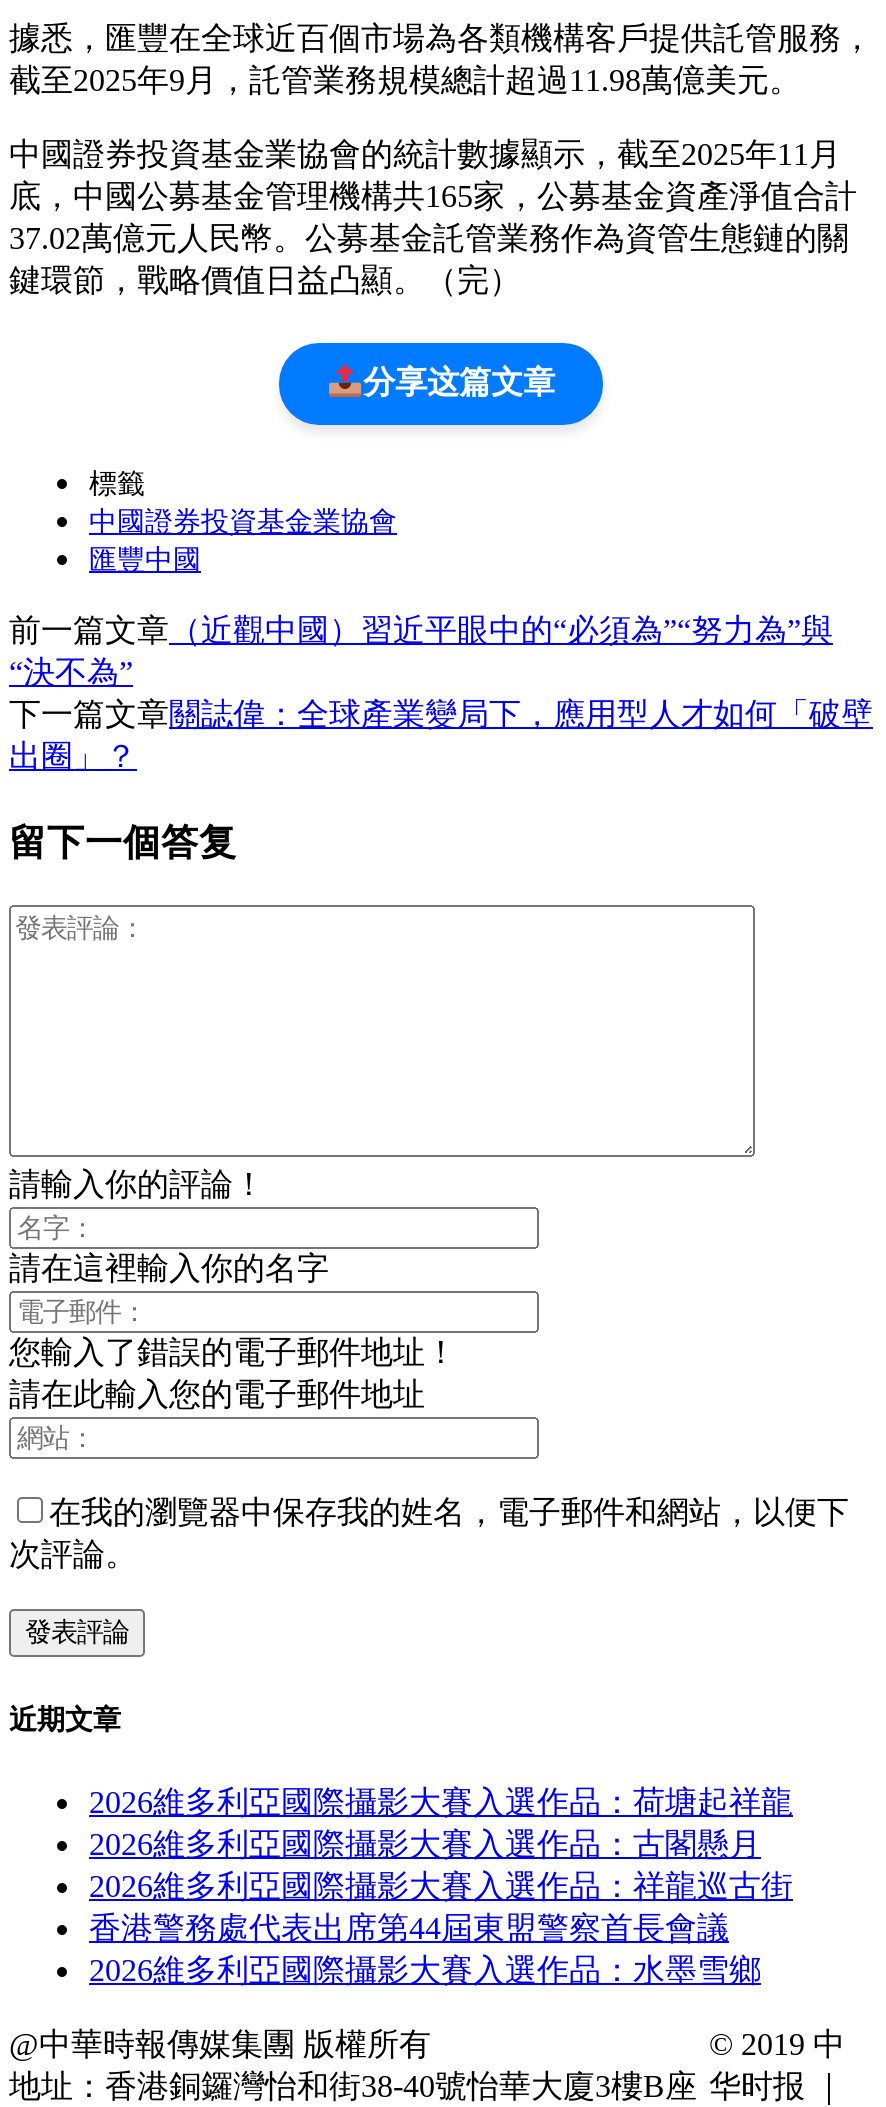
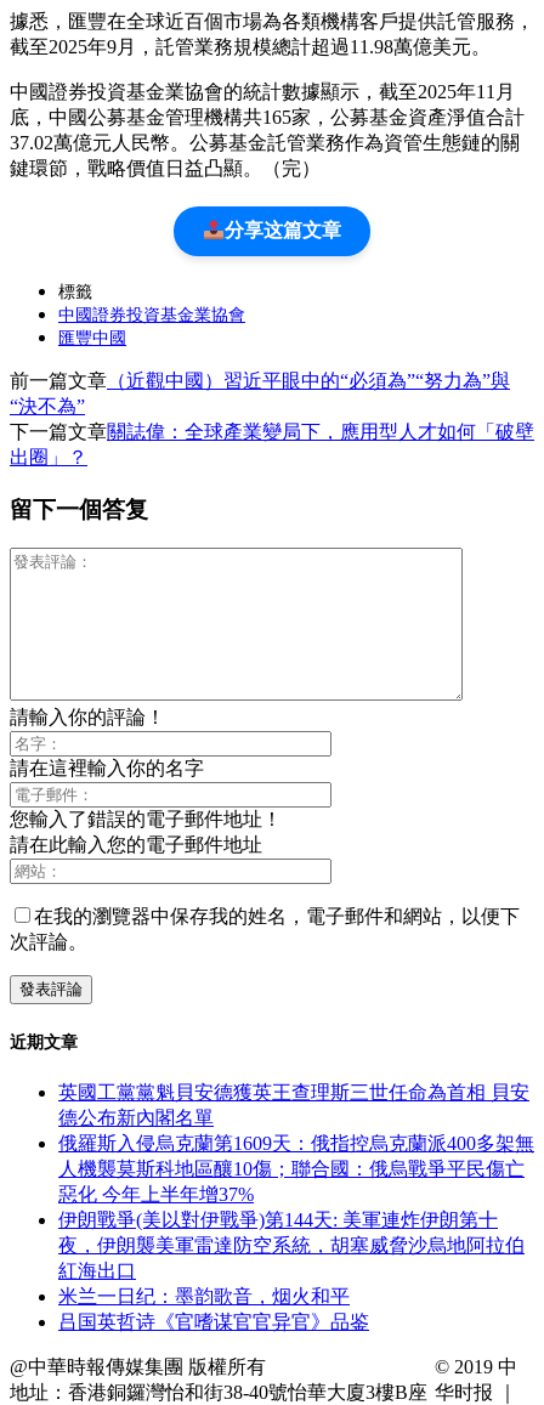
[89,1785,793,1987] 2026維多利亞國際攝影大賽入選作品：荷塘起祥龍 | 2026維多利亞國際攝影大賽入選作品：古閣懸月 | 2026維多利亞國際攝影大賽入選作品：祥龍巡古街 | 香港警務處代表出席第44屆東盟警察首長會議 | 2026維多利亞國際攝影大賽入選作品：水墨雪鄉 -> [58,1082,534,1332] 英國工黨黨魁貝安德獲英王查理斯三世任命為首相 貝安 | 德公布新內閣名單 | 俄羅斯入侵烏克蘭第1609天：俄指控烏克蘭派400多架無 | 人機襲莫斯科地區釀10傷；聯合國：俄烏戰爭平民傷亡 | 惡化 今年上半年增37% | 伊朗戰爭(美以對伊戰爭)第144天: 美軍連炸伊朗第十 | 夜，伊朗襲美軍雷達防空系統，胡塞威脅沙烏地阿拉伯 | 紅海出口 | 米兰一日纪：墨韵歌音，烟火和平 | 吕国英哲诗《官嗜谋官官异官》品鉴

